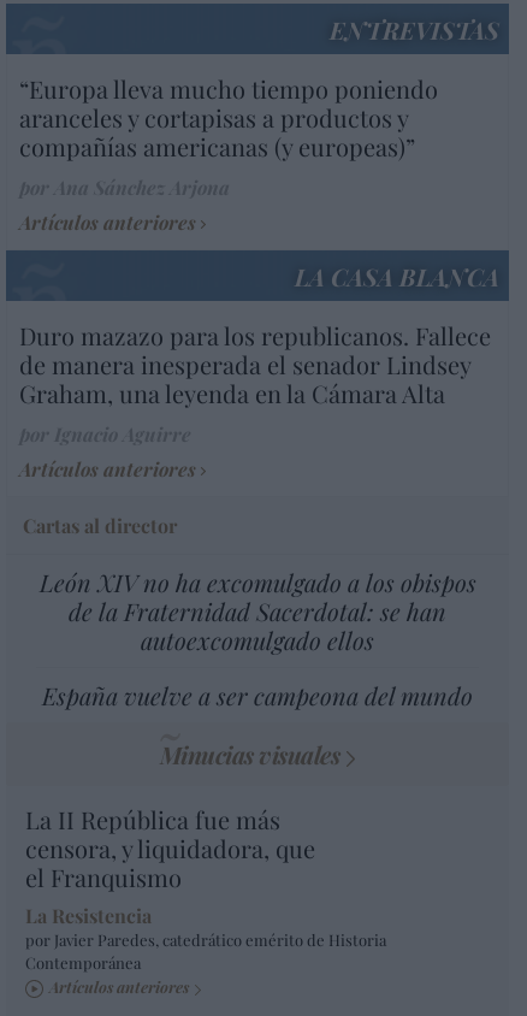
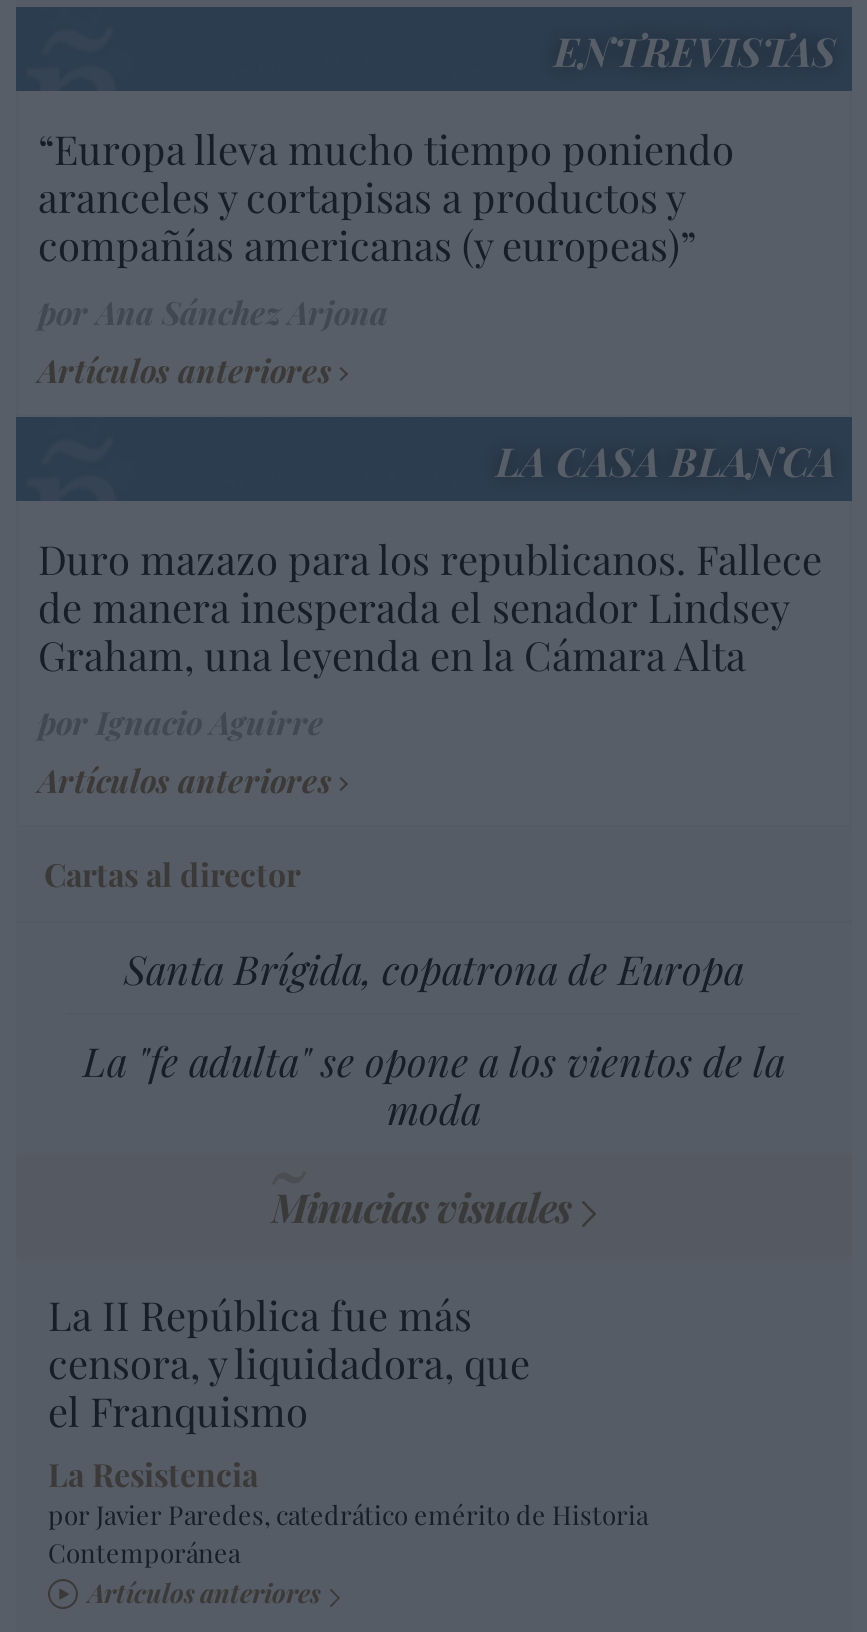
[39,566,476,656] León XIV no ha excomulgado a los obispos | de la Fraternidad Sacerdotal: se han | autoexcomulgado ellos -> [124,942,744,996] Santa Brígida, copatrona de Europa
[42,679,473,712] España vuelve a ser campeona del mundo -> [83,1034,785,1136] La "fe adulta" se opone a los vientos de la | moda

